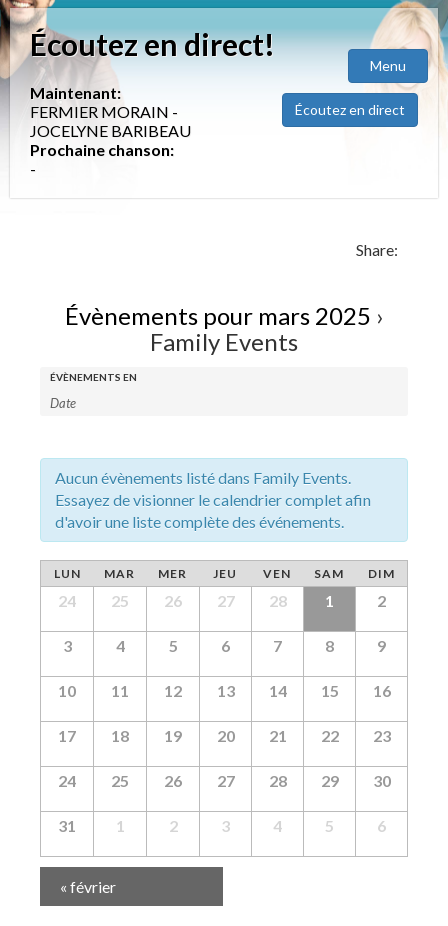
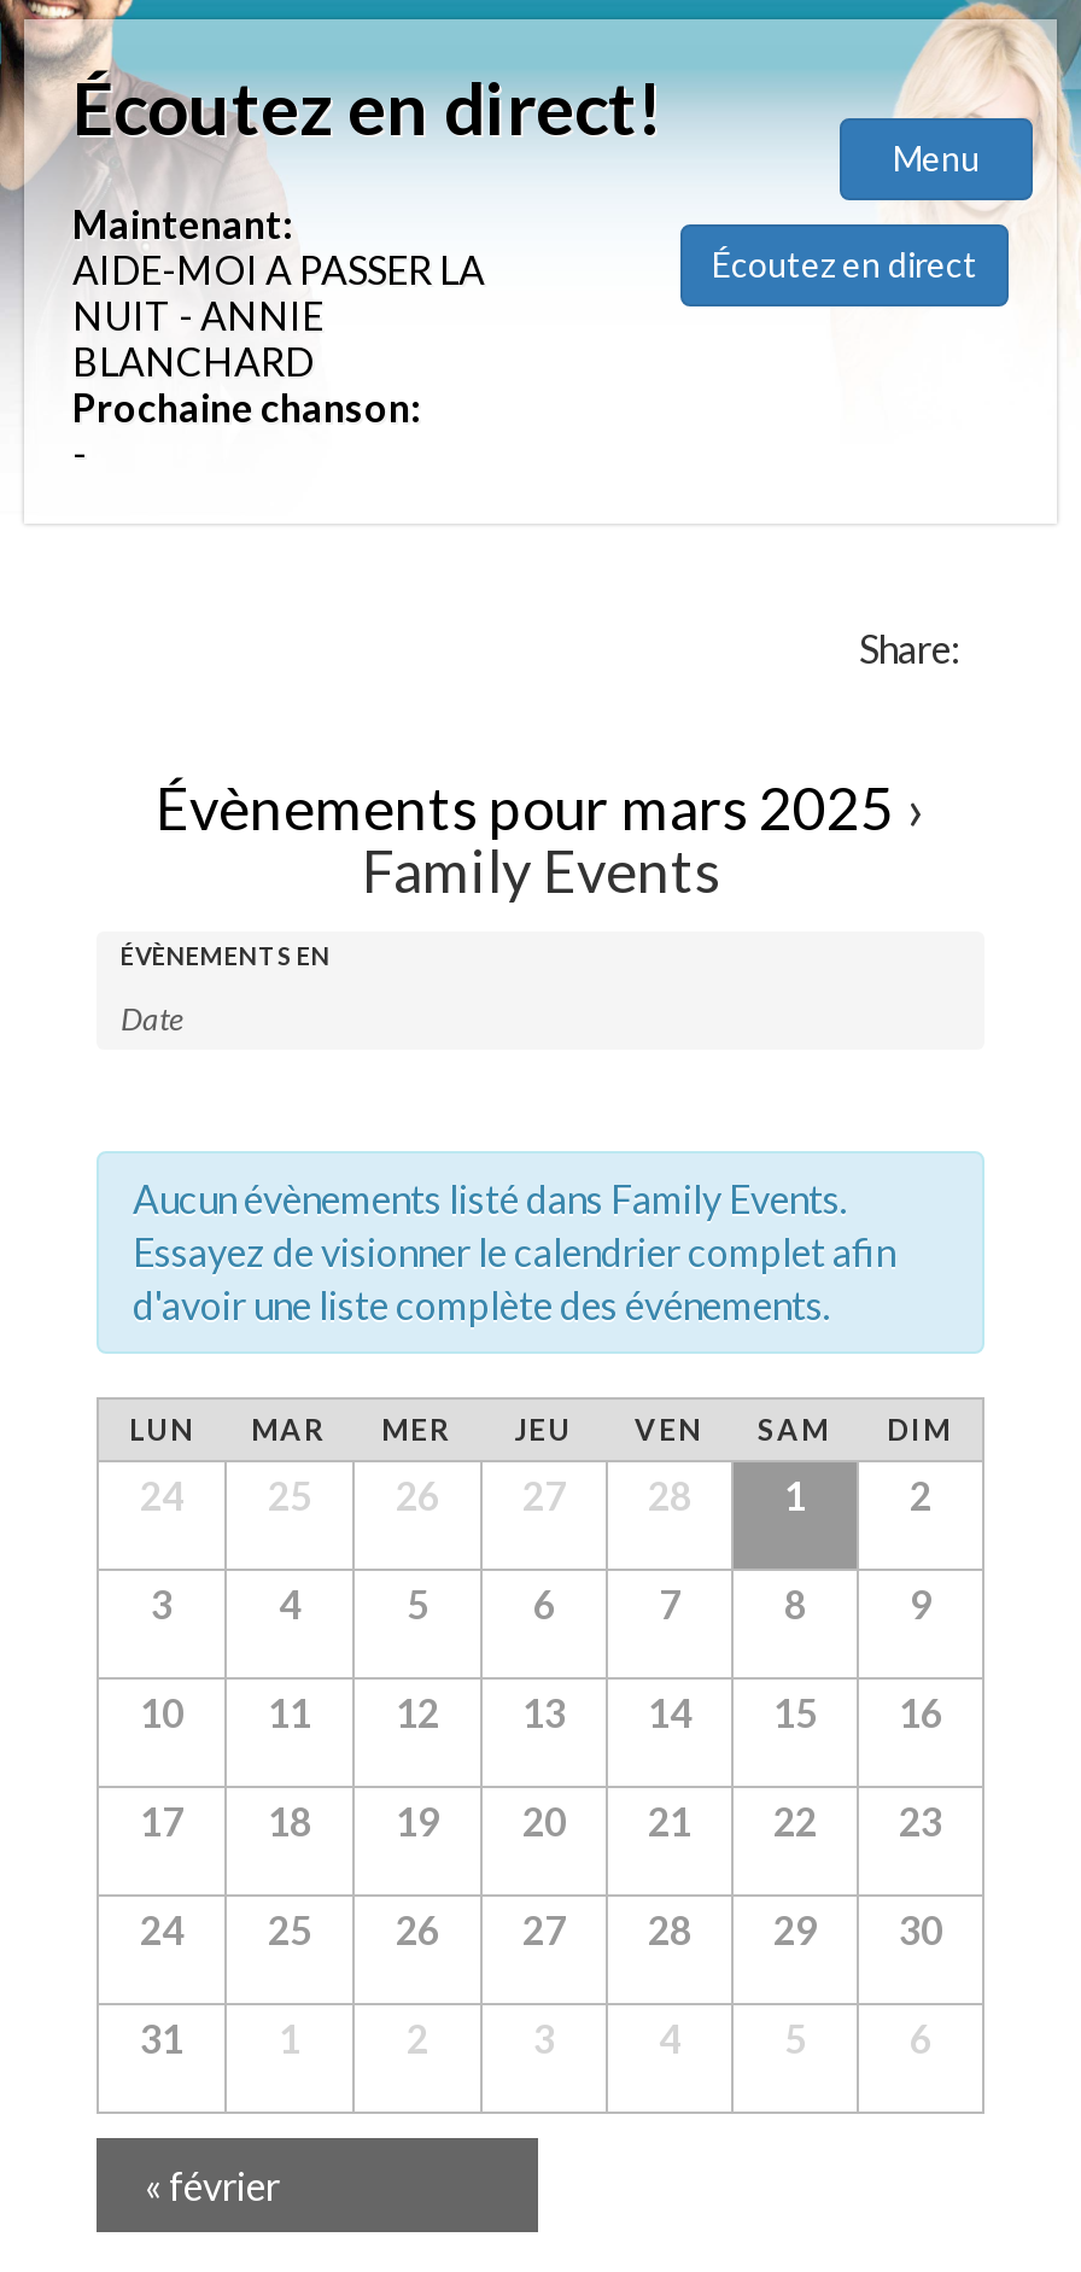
[30,102,191,140] FERMIER MORAIN - | JOCELYNE BARIBEAU -> [72,246,485,383] AIDE-MOI A PASSER LA | NUIT - ANNIE | BLANCHARD

